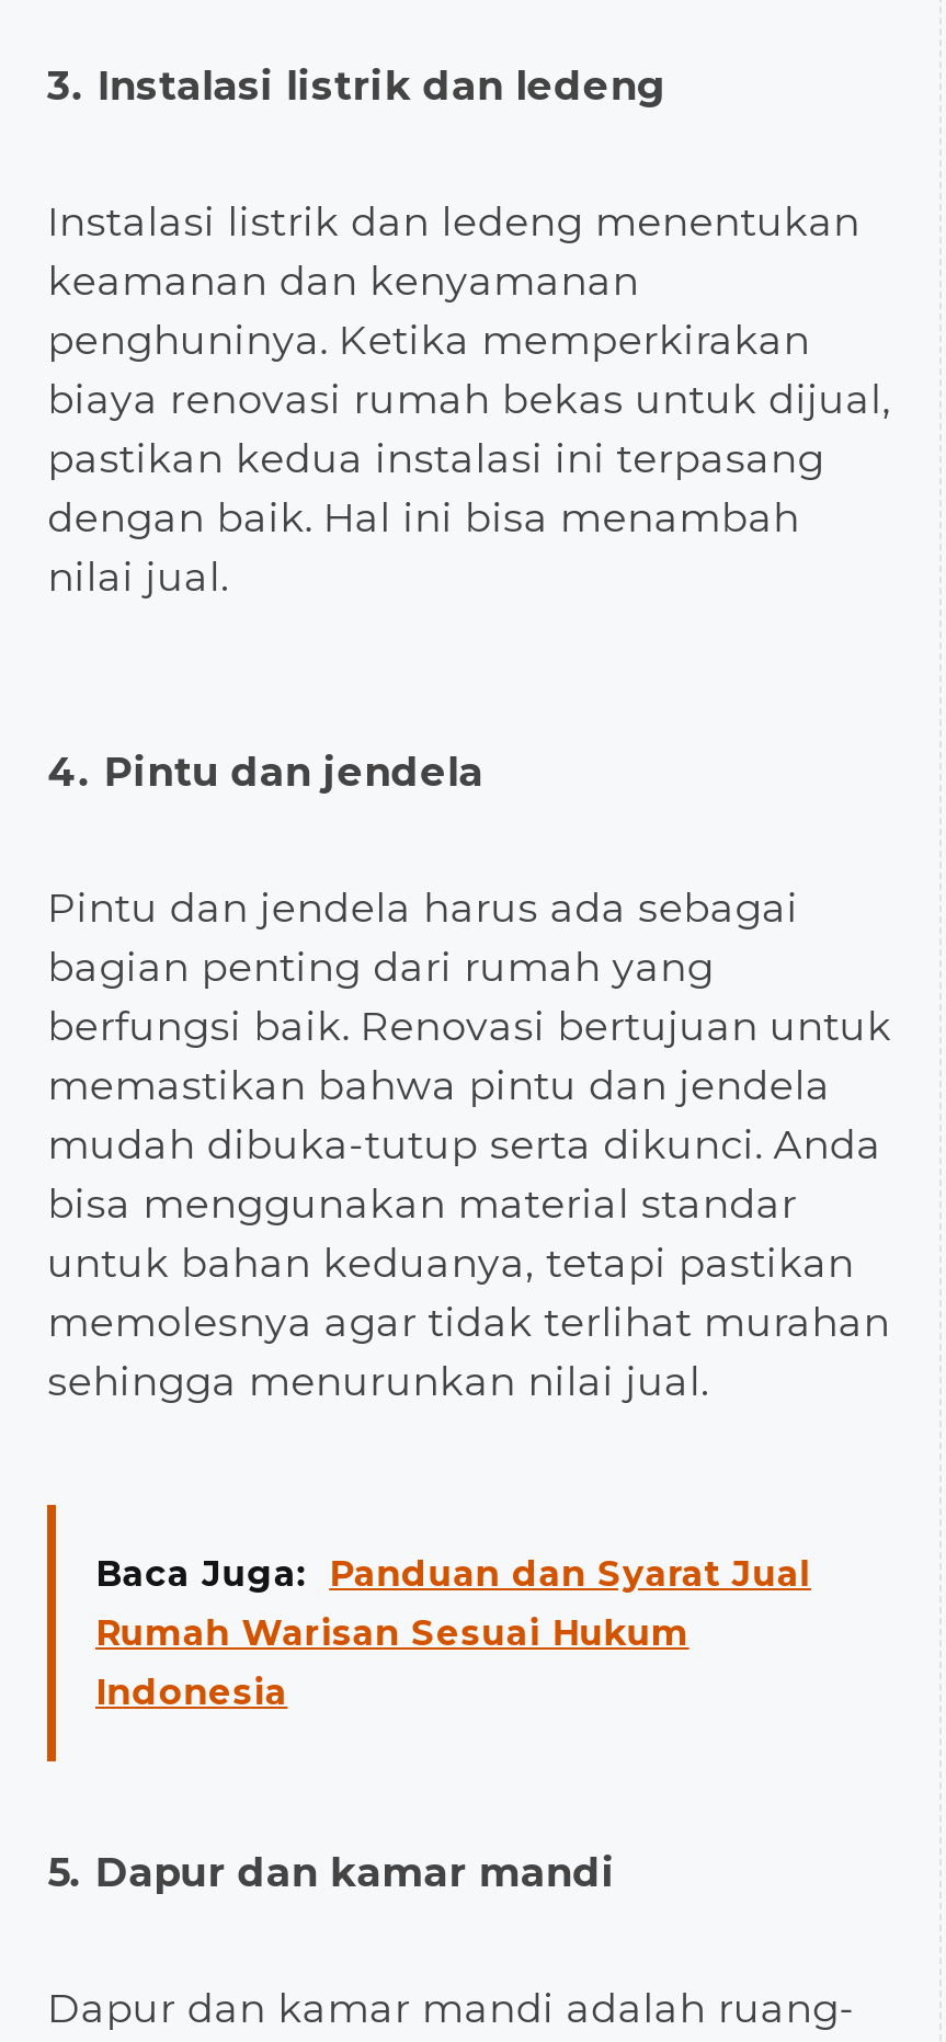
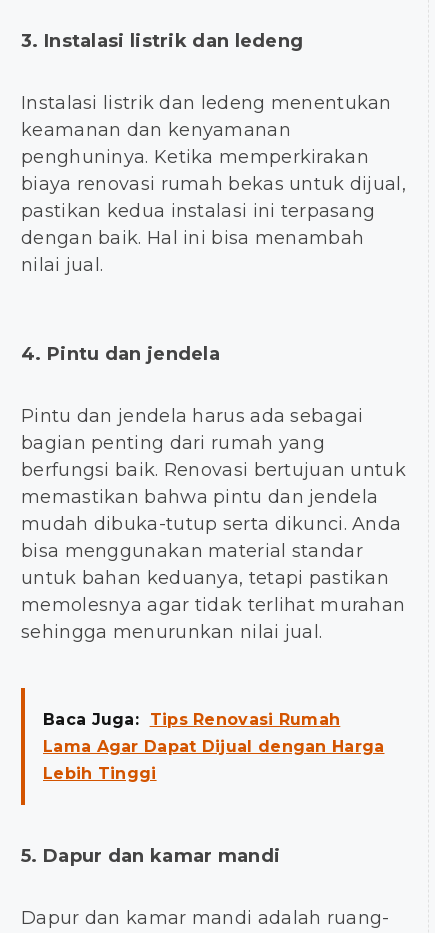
[95,1553,811,1713] Baca Juga: Panduan dan Syarat Jual | Rumah Warisan Sesuai Hukum | Indonesia -> [43,710,384,783] Baca Juga: Tips Renovasi Rumah | Lama Agar Dapat Dijual dengan Harga | Lebih Tinggi

